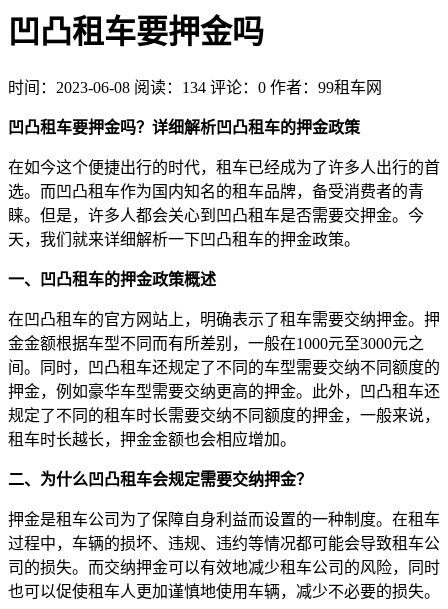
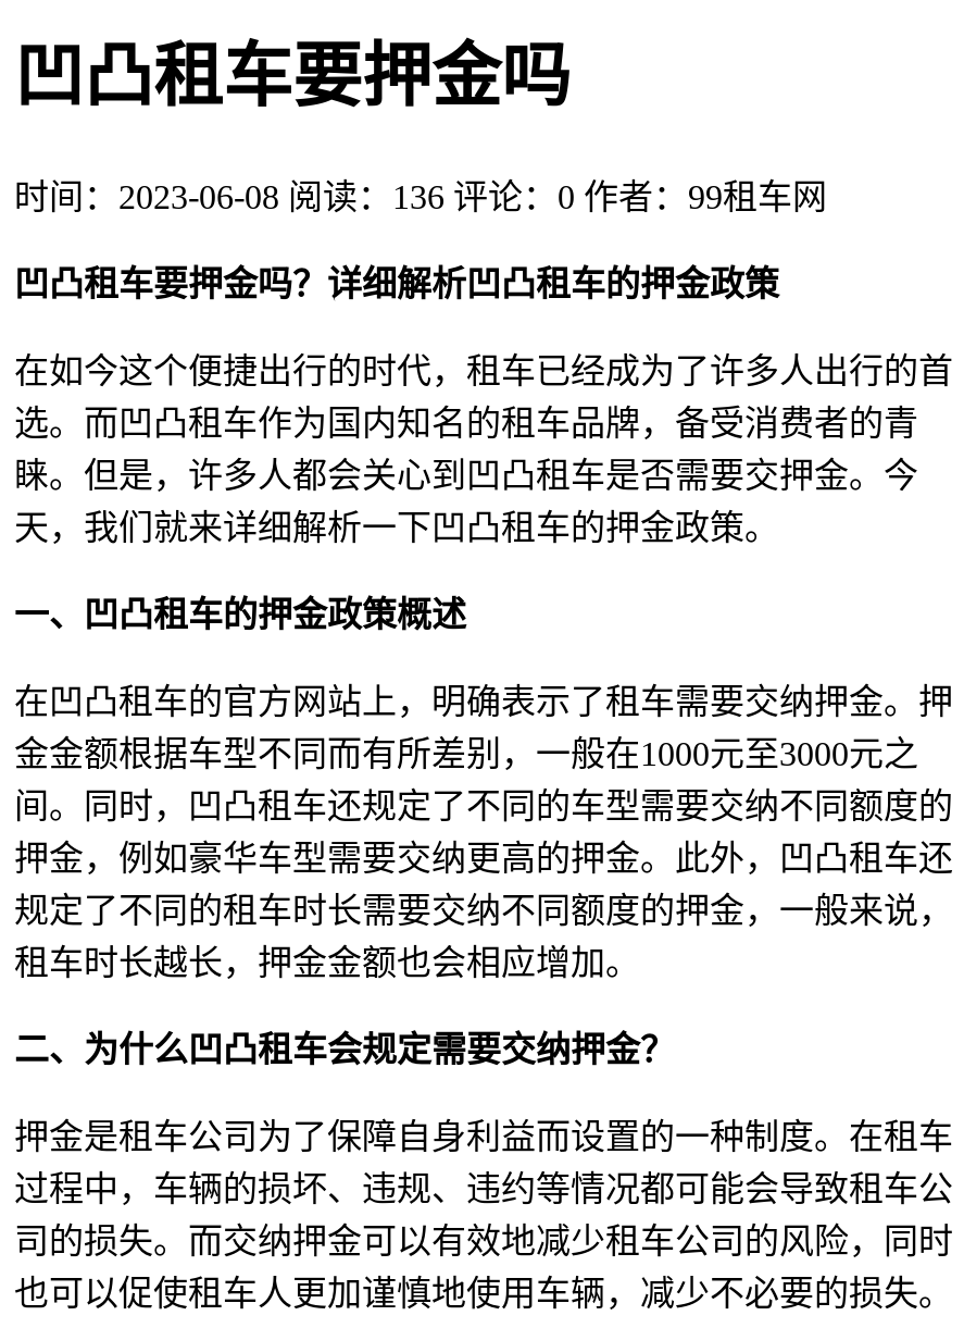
[8,79,382,96] 时间：2023-06-08 阅读：134评论：0 作者：99租车网 -> [14,178,827,215] 时间：2023-06-08 阅读：136评论：0 作者：99租车网

